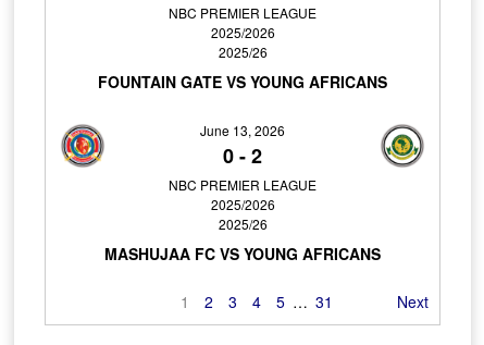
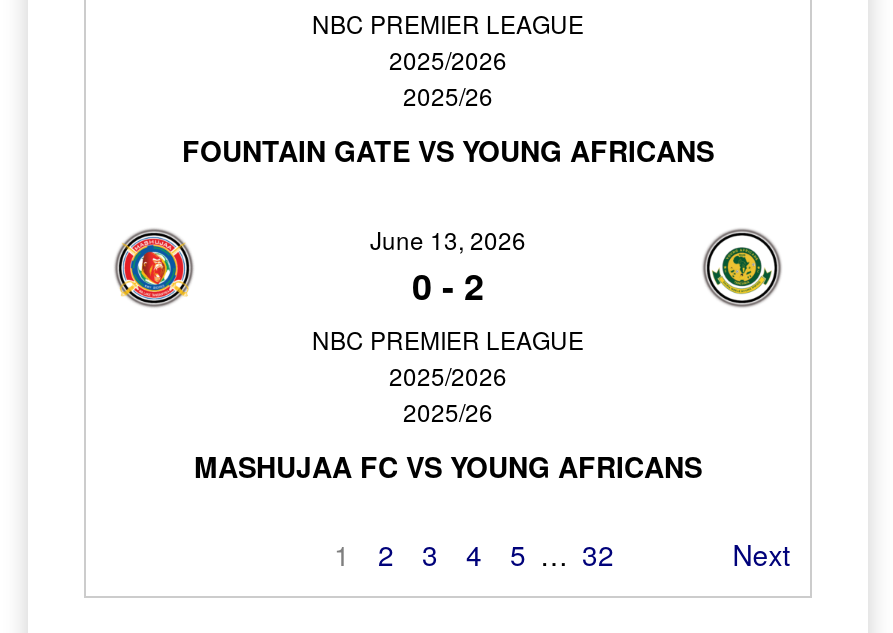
[181,290,333,312] 1 2 3 4 5 … 31 -> [334,534,614,574] 1 2 3 4 5 … 32

